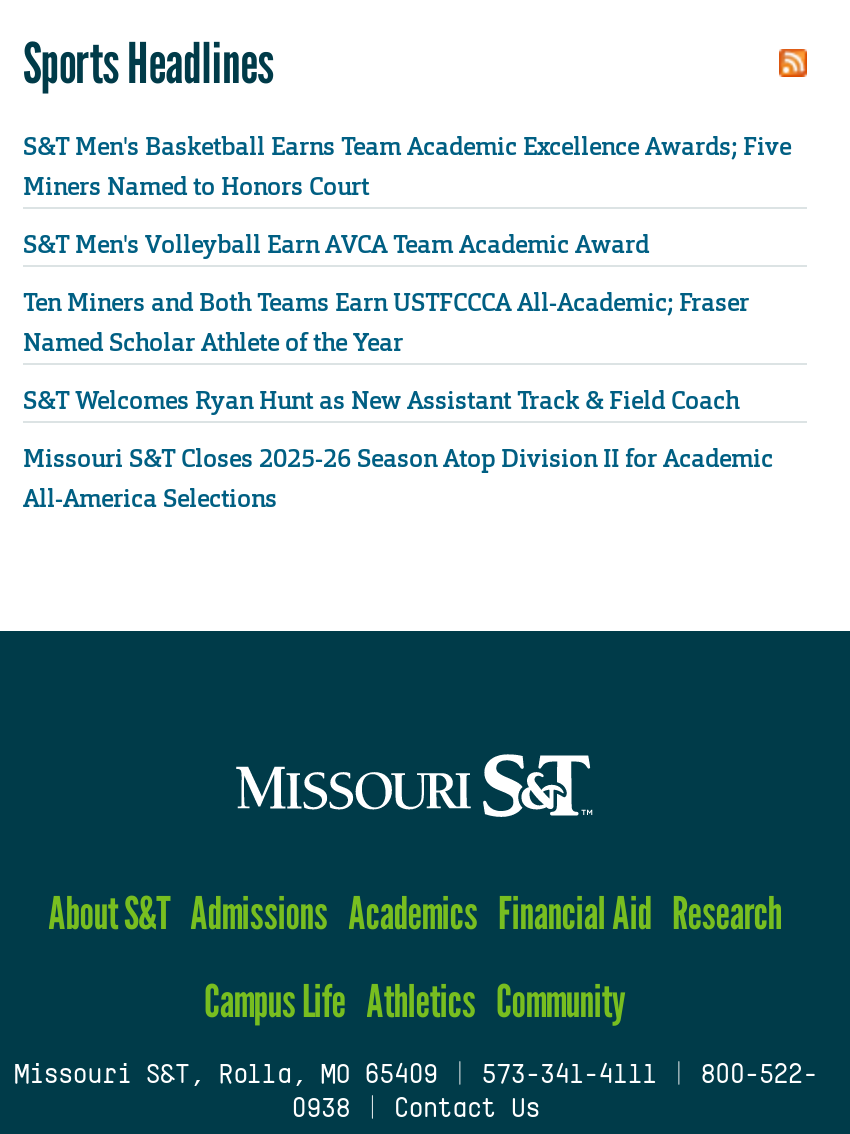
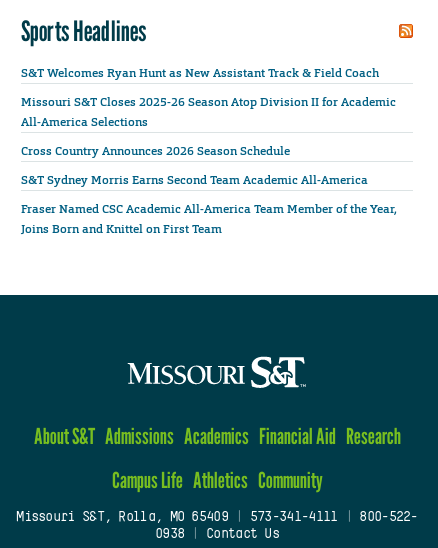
[23,131,791,359] S&T Men's Basketball Earns Team Academic Excellence Awards; Five | Miners Named to Honors Court | S&T Men's Volleyball Earn AVCA Team Academic Award | Ten Miners and Both Teams Earn USTFCCCA All-Academic; Fraser | Named Scholar Athlete of the Year -> none
moved [23,386,773,516] -> [21,65,396,130]: S&T Welcomes Ryan Hunt as New Assistant Track & Field Coach | Missouri S&T Closes 2025-26 Season Atop Division II for Academic | All-America Selections
none -> [21,143,397,237] Cross Country Announces 2026 Season Schedule | S&T Sydney Morris Earns Second Team Academic All-America | Fraser Named CSC Academic All-America Team Member of the Year, | Joins Born and Knittel on First Team

